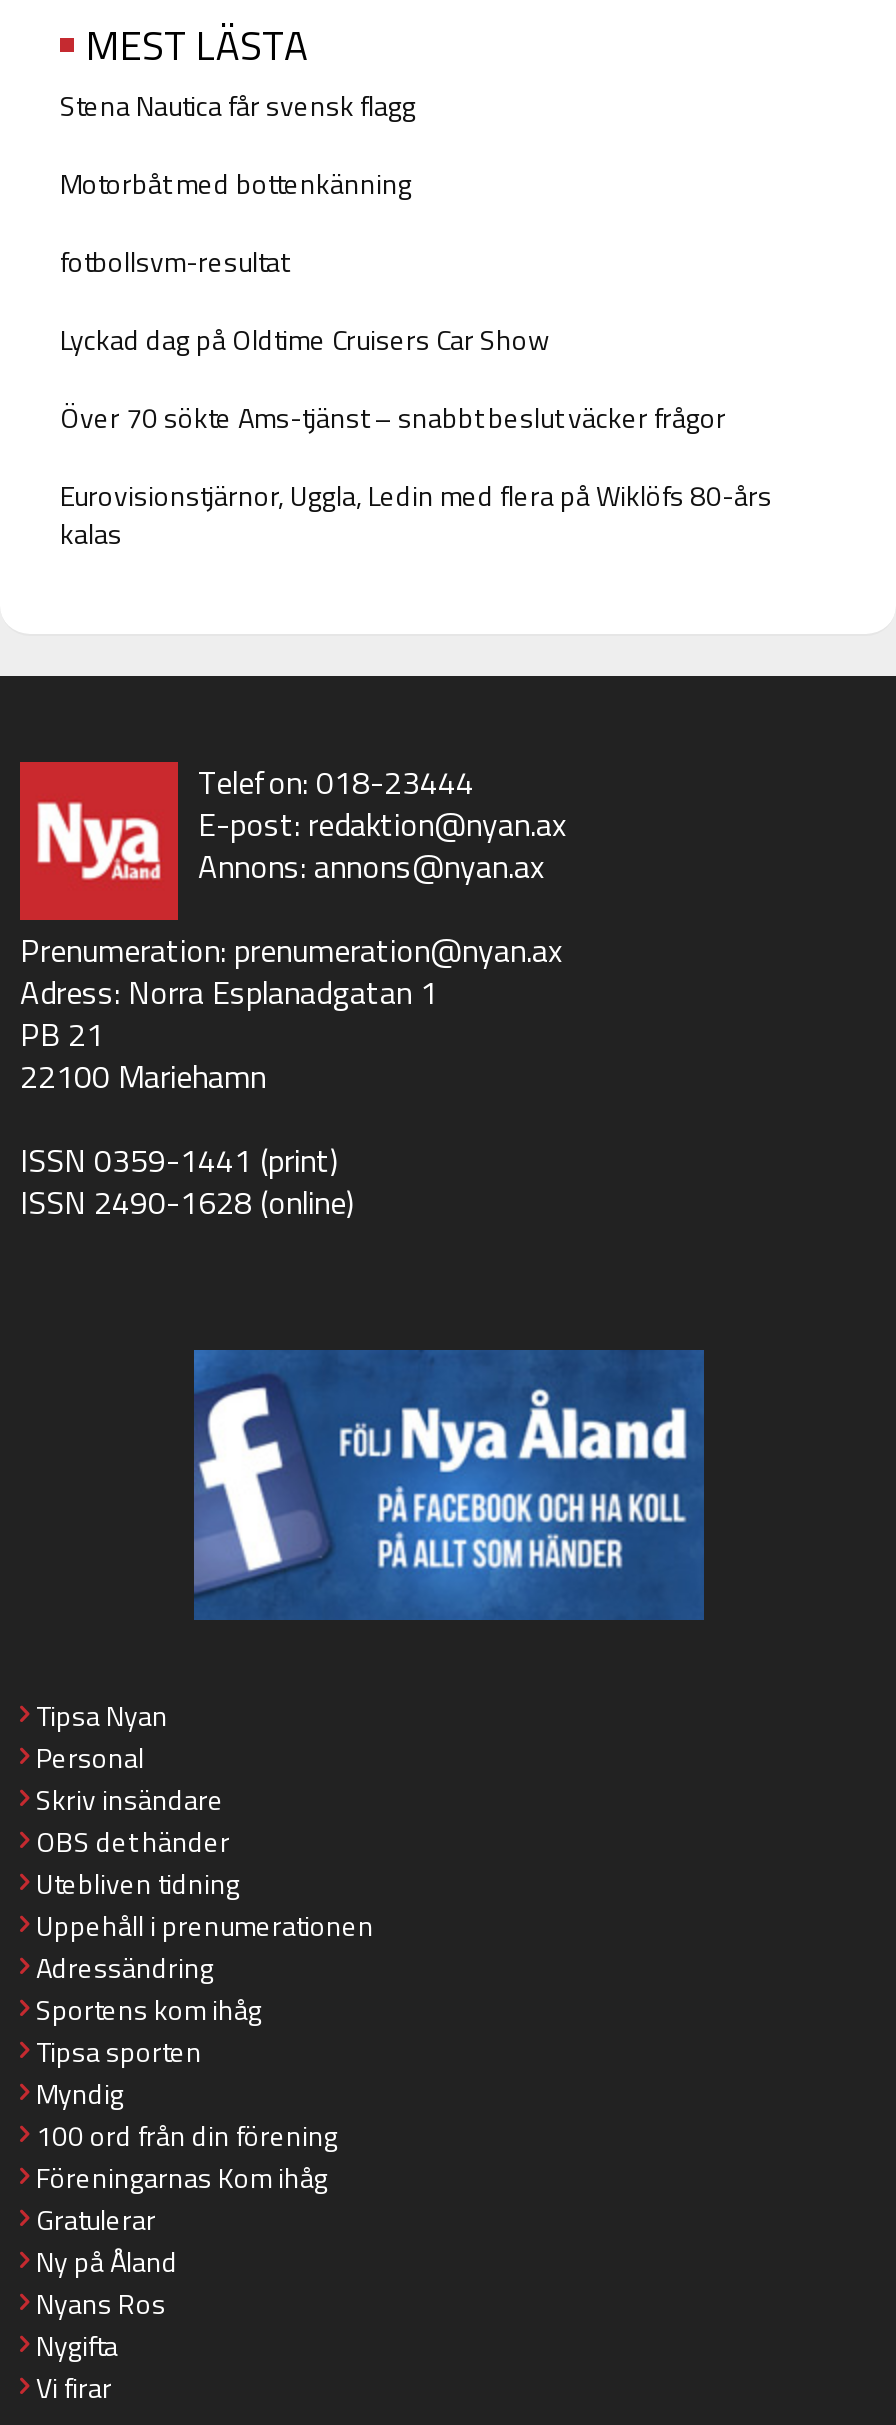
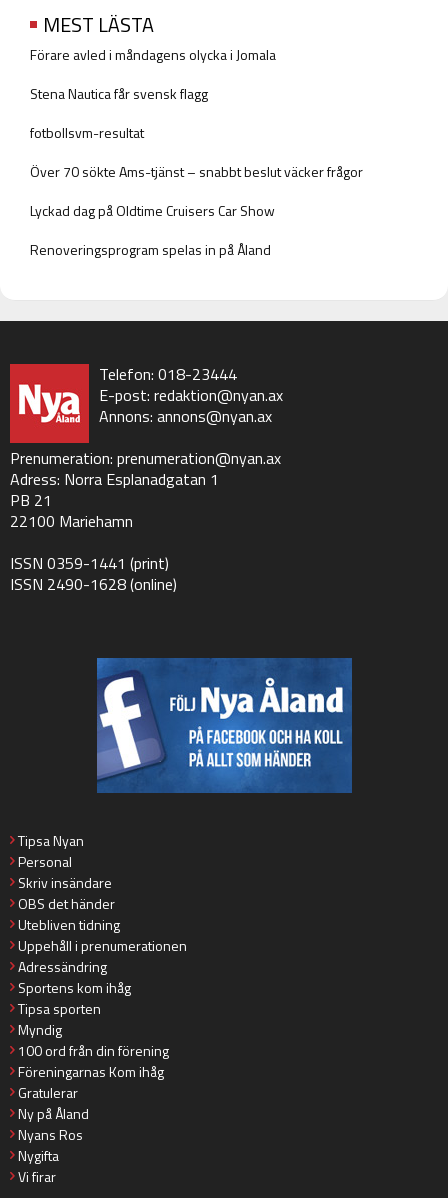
none -> [30,44,276,65] Förare avled i måndagens olycka i Jomala
moved [60,84,416,126] -> [30,83,208,104]: Stena Nautica får svensk flagg
[60,162,412,204] Motorbåt med bottenkänning -> none
moved [60,318,550,360] -> [30,200,275,221]: Lyckad dag på Oldtime Cruisers Car Show
moved [60,396,726,438] -> [30,161,363,182]: Över 70 sökte Ams-tjänst – snabbt beslut väcker frågor
[60,474,772,554] Eurovisionstjärnor, Uggla, Ledin med flera på Wiklöfs 80-års | kalas -> [30,239,271,260] Renoveringsprogram spelas in på Åland

